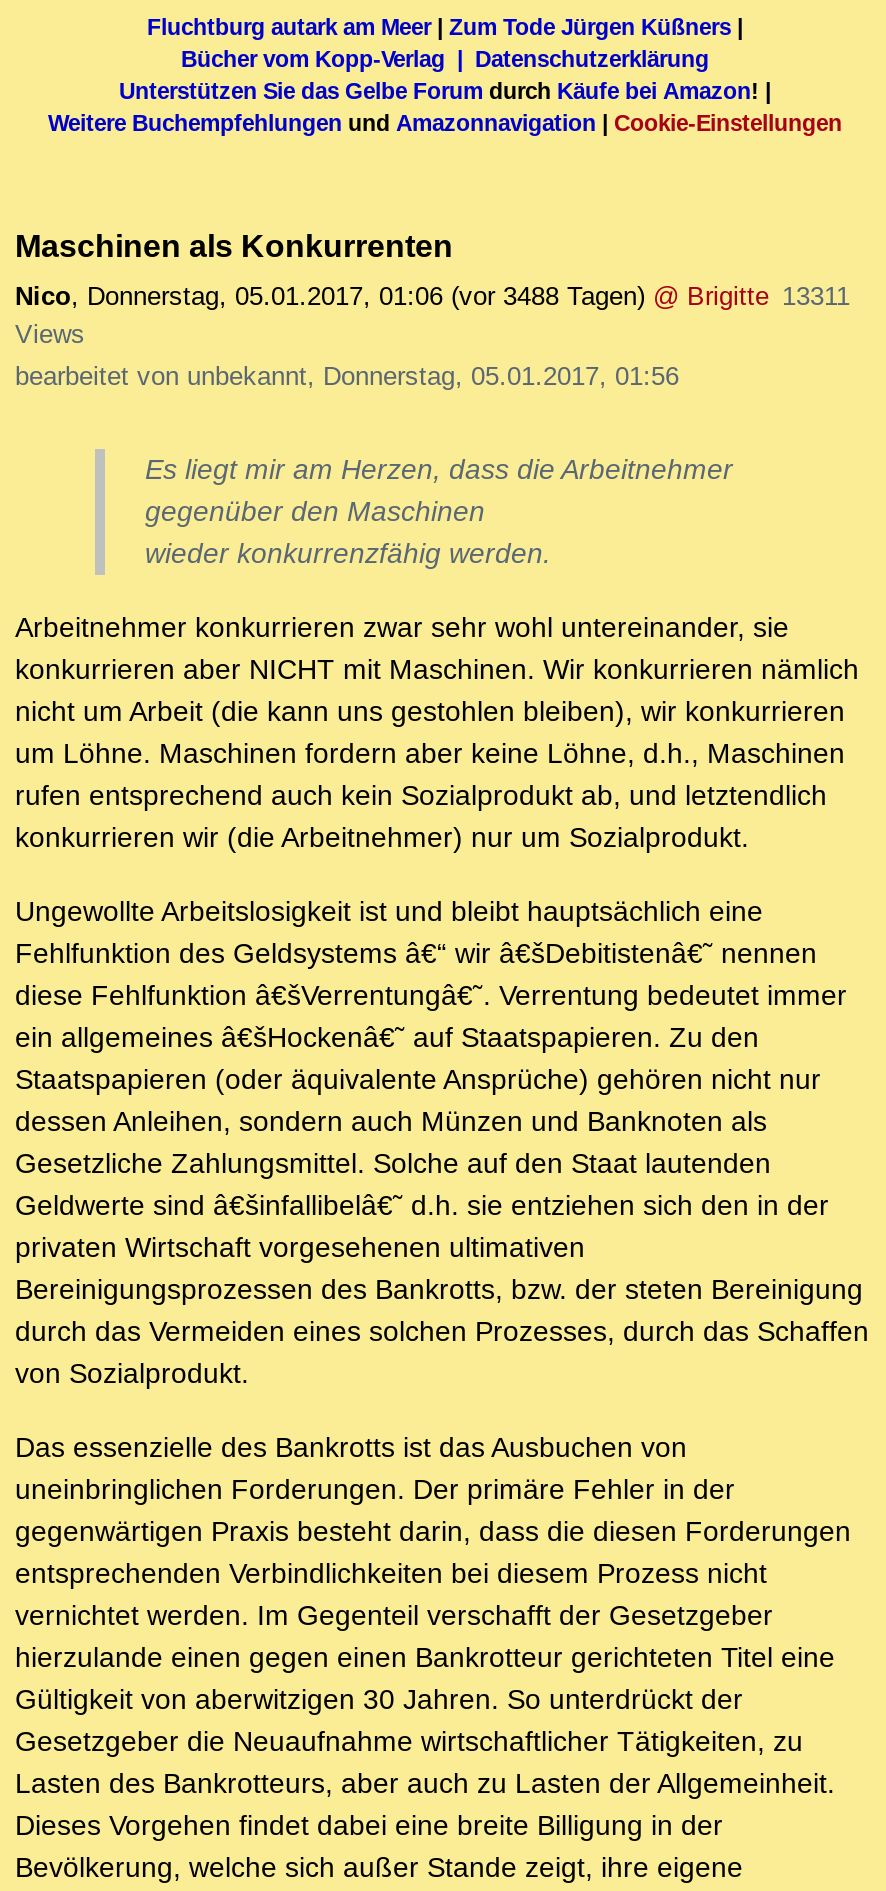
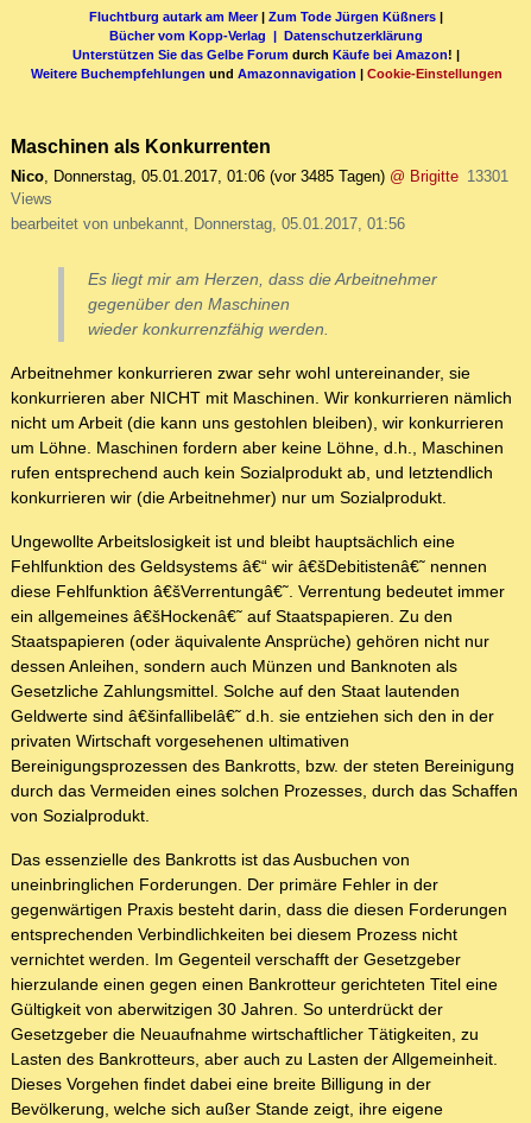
[15,282,850,312] Nico, Donnerstag, 05.01.2017, 01:06 (vor 3488 Tagen) @ Brigitte 13311 -> [11,168,508,186] Nico, Donnerstag, 05.01.2017, 01:06 (vor 3485 Tagen) @ Brigitte 13301

